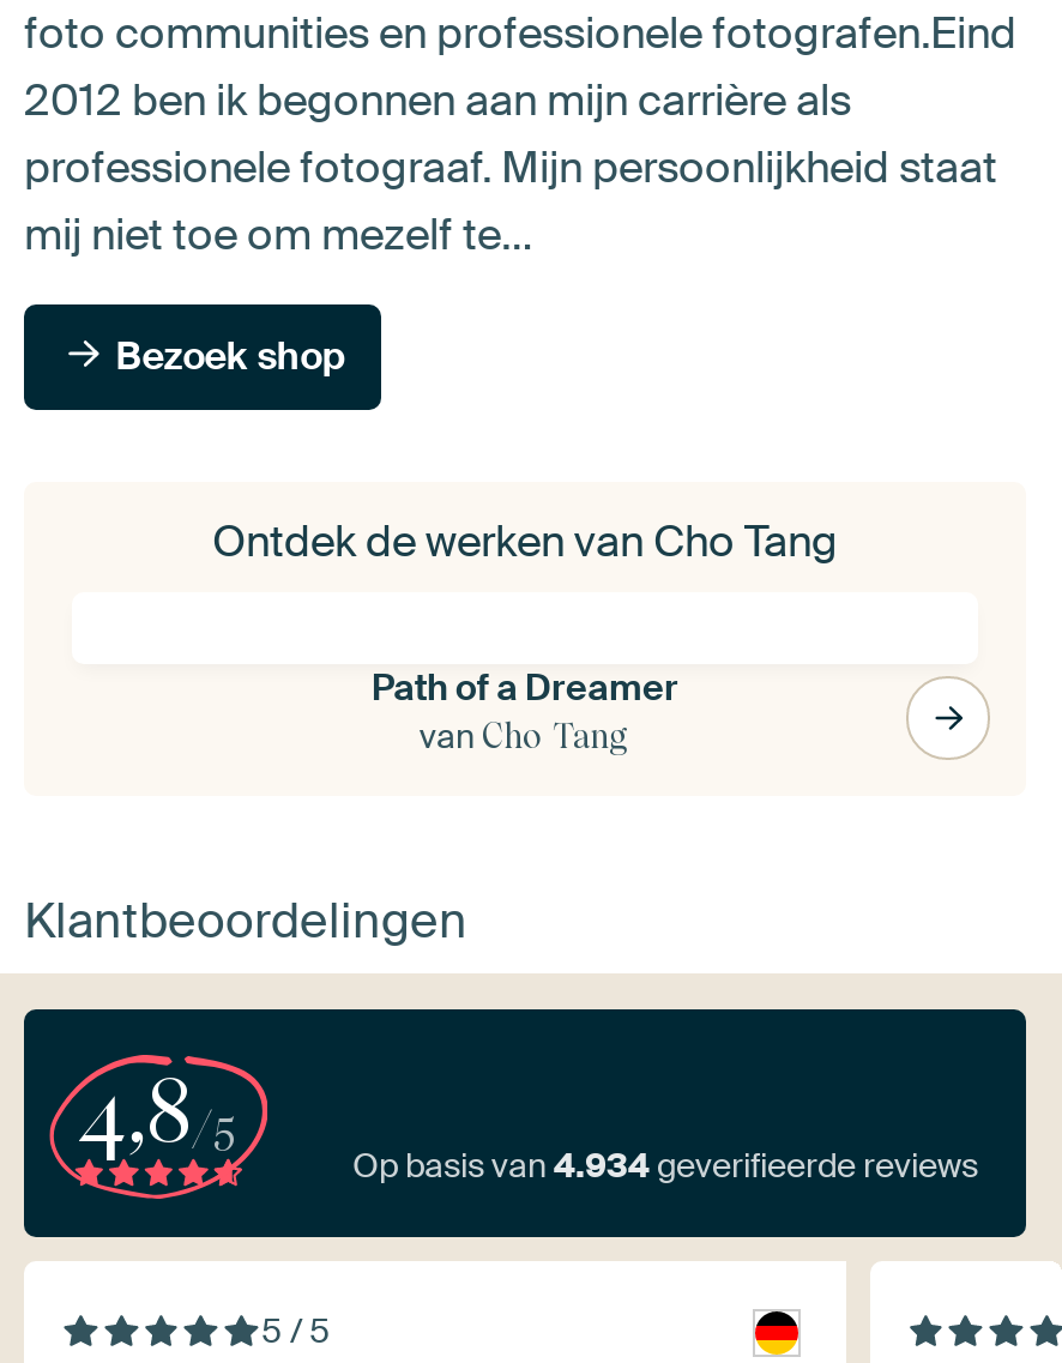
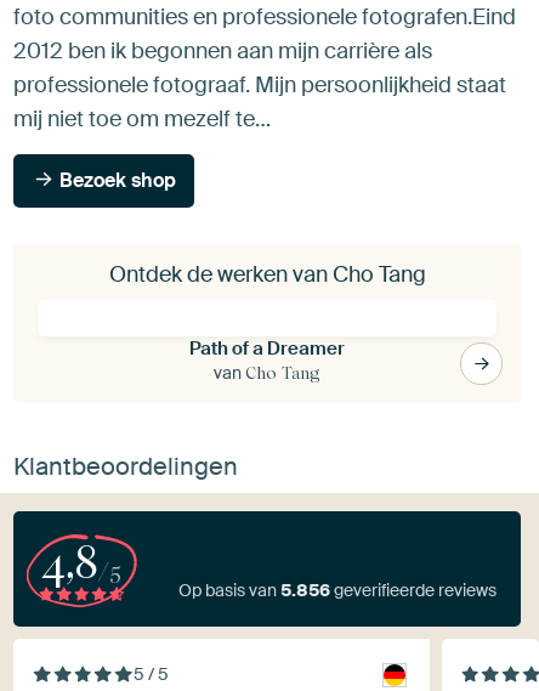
[352,1145,978,1188] Op basis van 4.934 geverifieerde reviews -> [178,580,497,602] Op basis van 5.856 geverifieerde reviews

